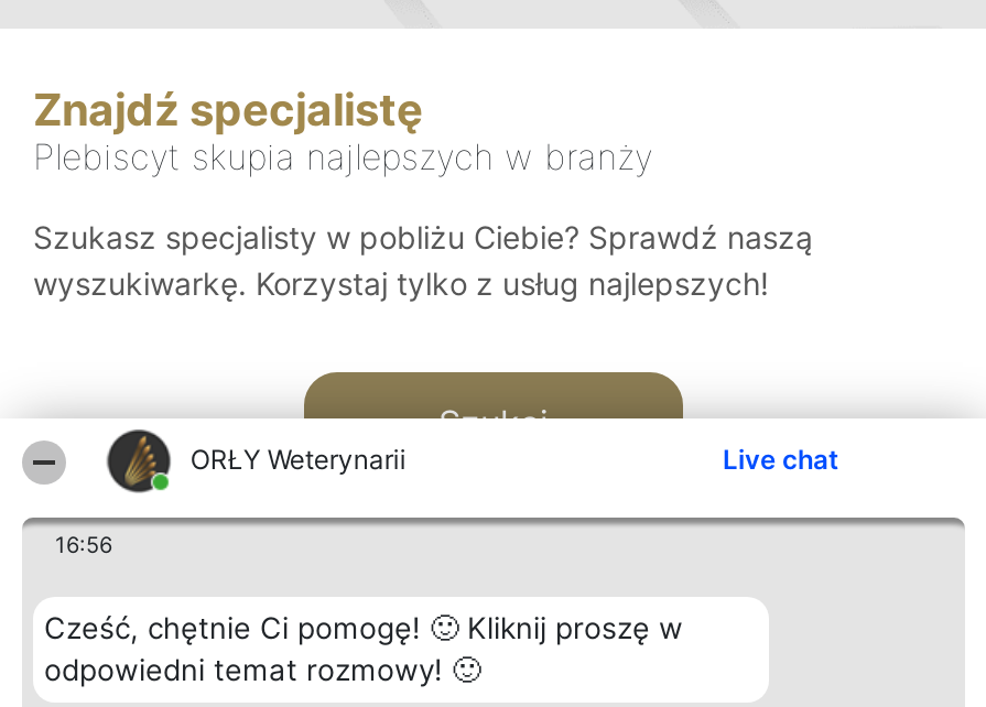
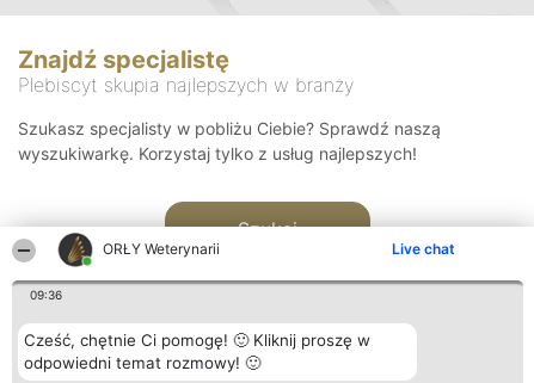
[55,531,112,557] 16:56 -> [30,288,62,302] 09:36

